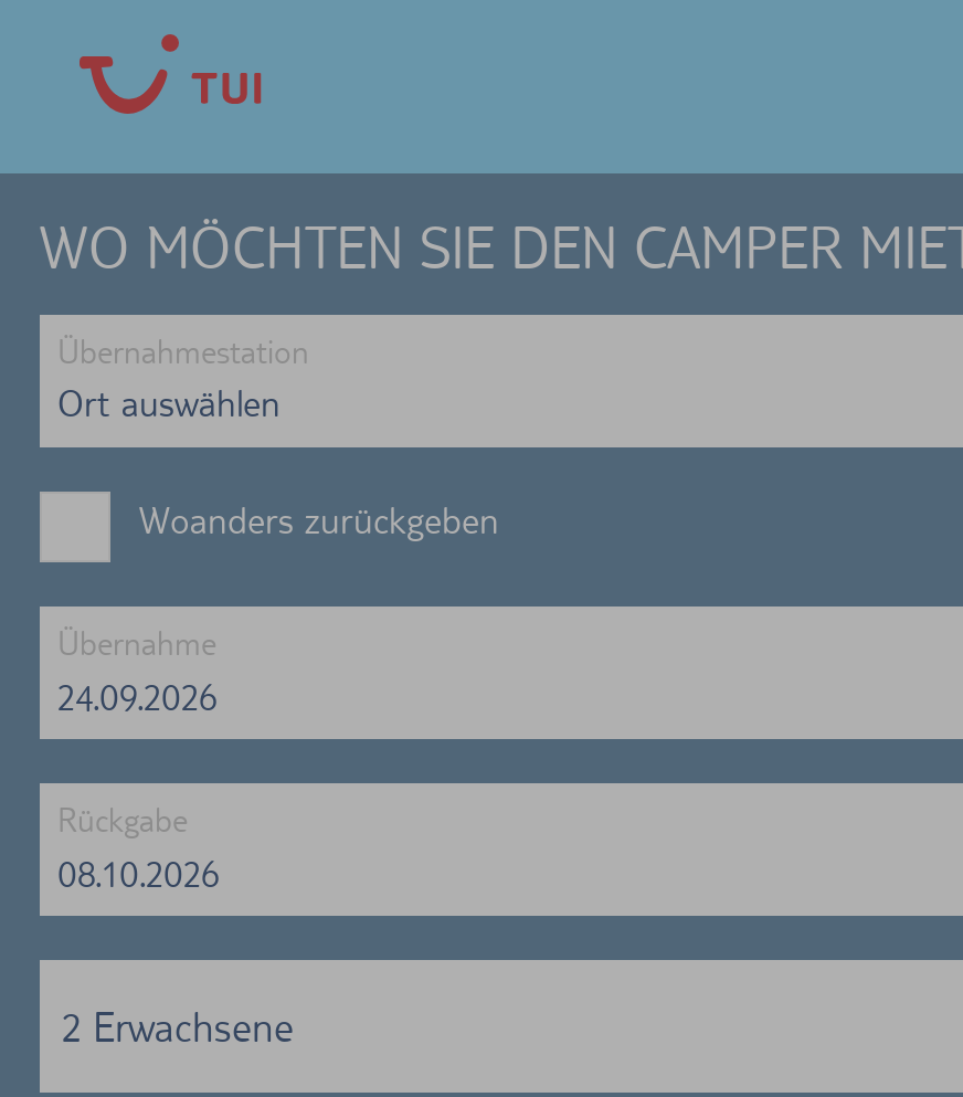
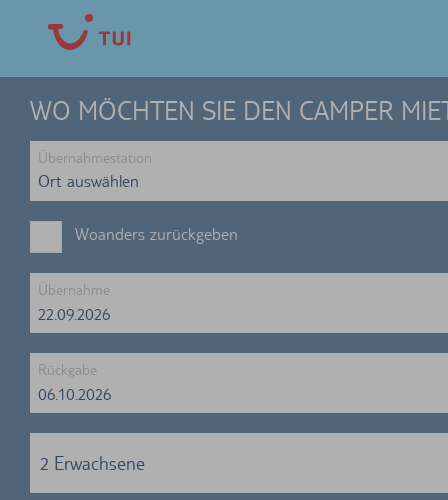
[57,675,216,719] 24.09.2026 -> [38,304,110,324] 22.09.2026
[57,852,219,896] 08.10.2026 -> [38,384,111,404] 06.10.2026

